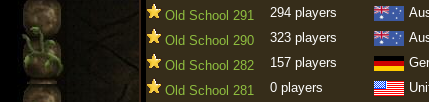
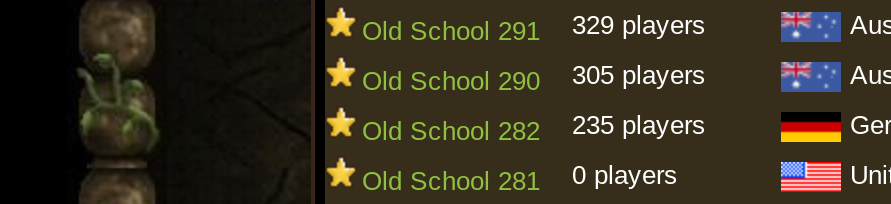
[164,5,336,23] Old School 291 294 players -> [362,10,706,46] Old School 291 329 players
[164,30,336,48] Old School 290 323 players -> [362,60,706,96] Old School 290 305 players
[164,55,336,73] Old School 282 157 players -> [362,110,706,146] Old School 282 235 players

